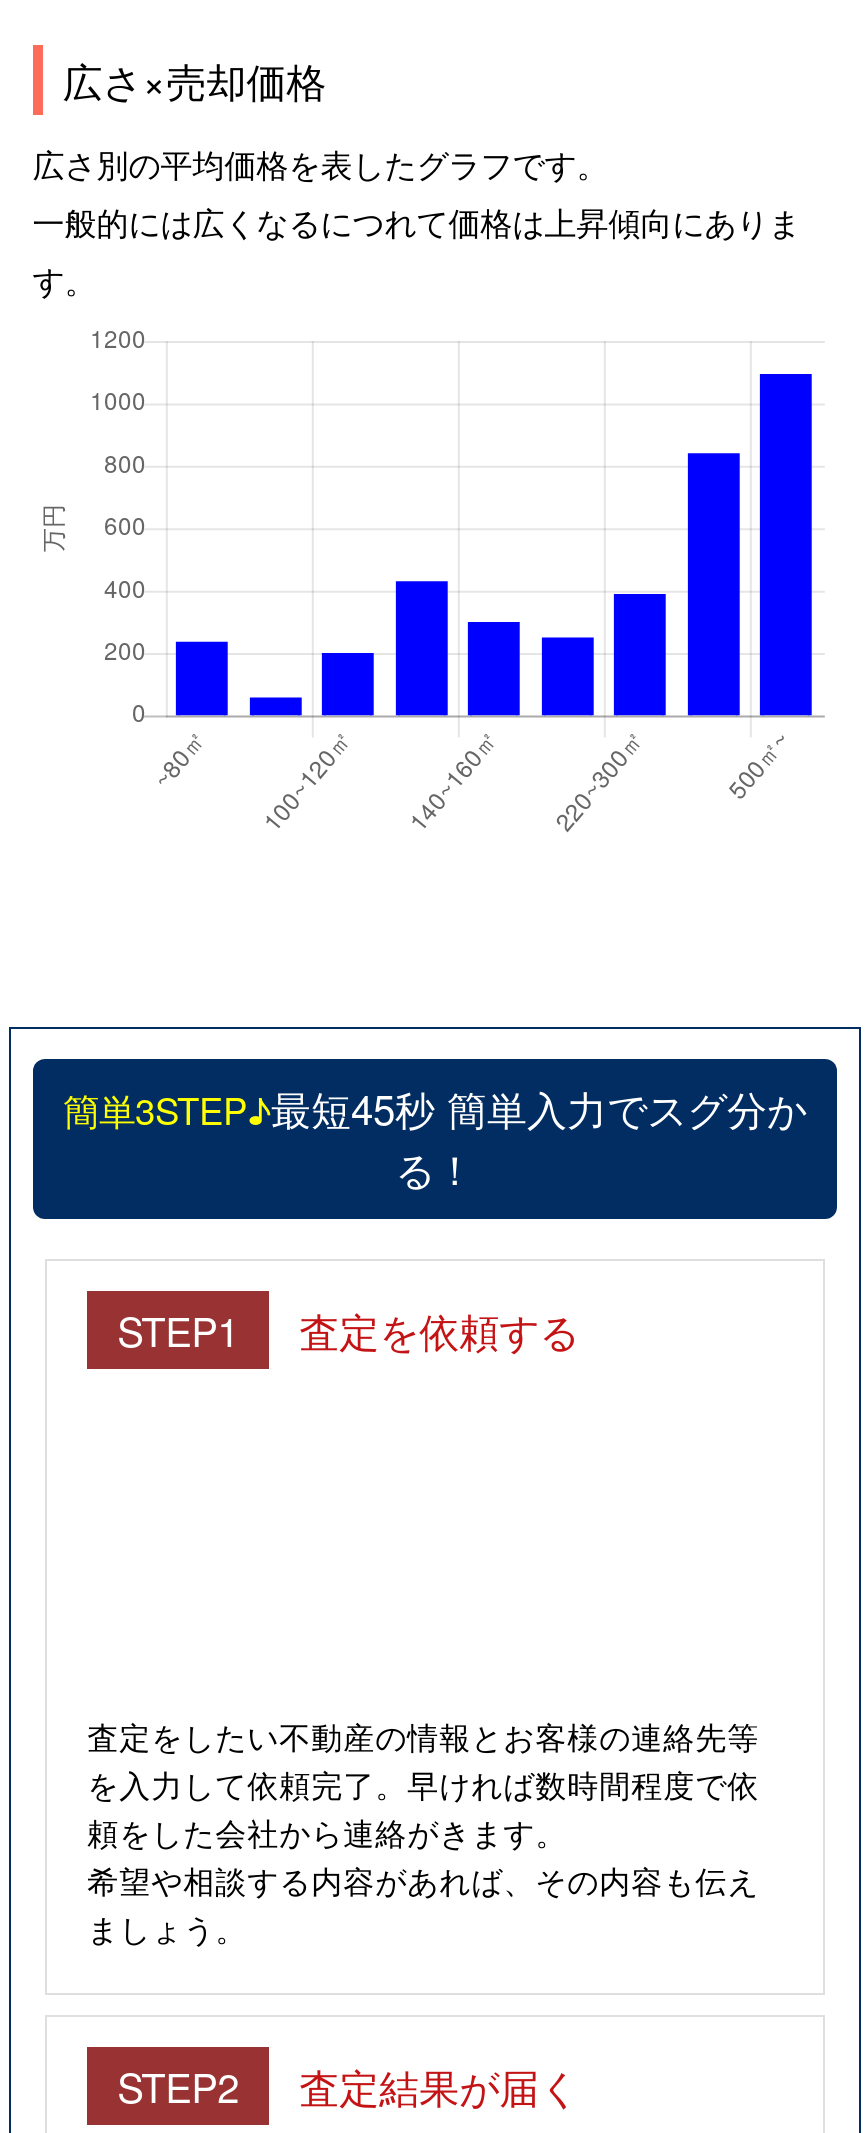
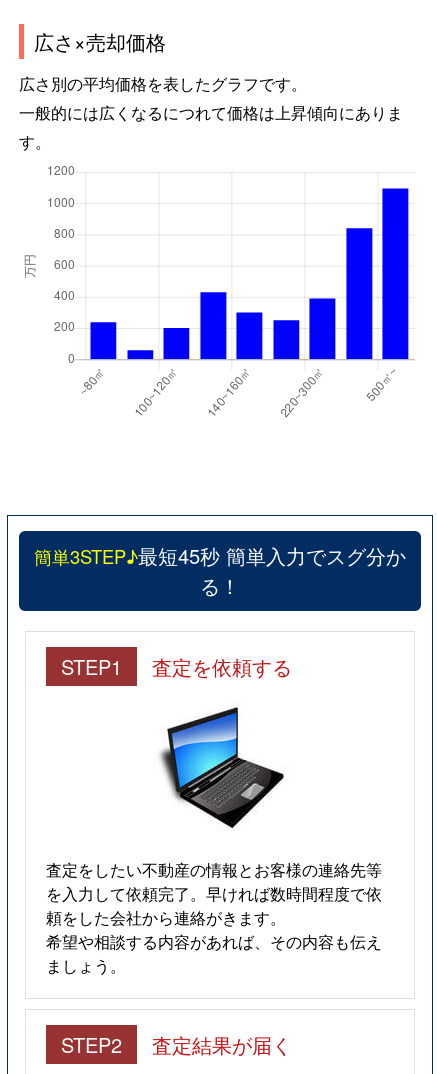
none -> [160,706,285,829] [image]

